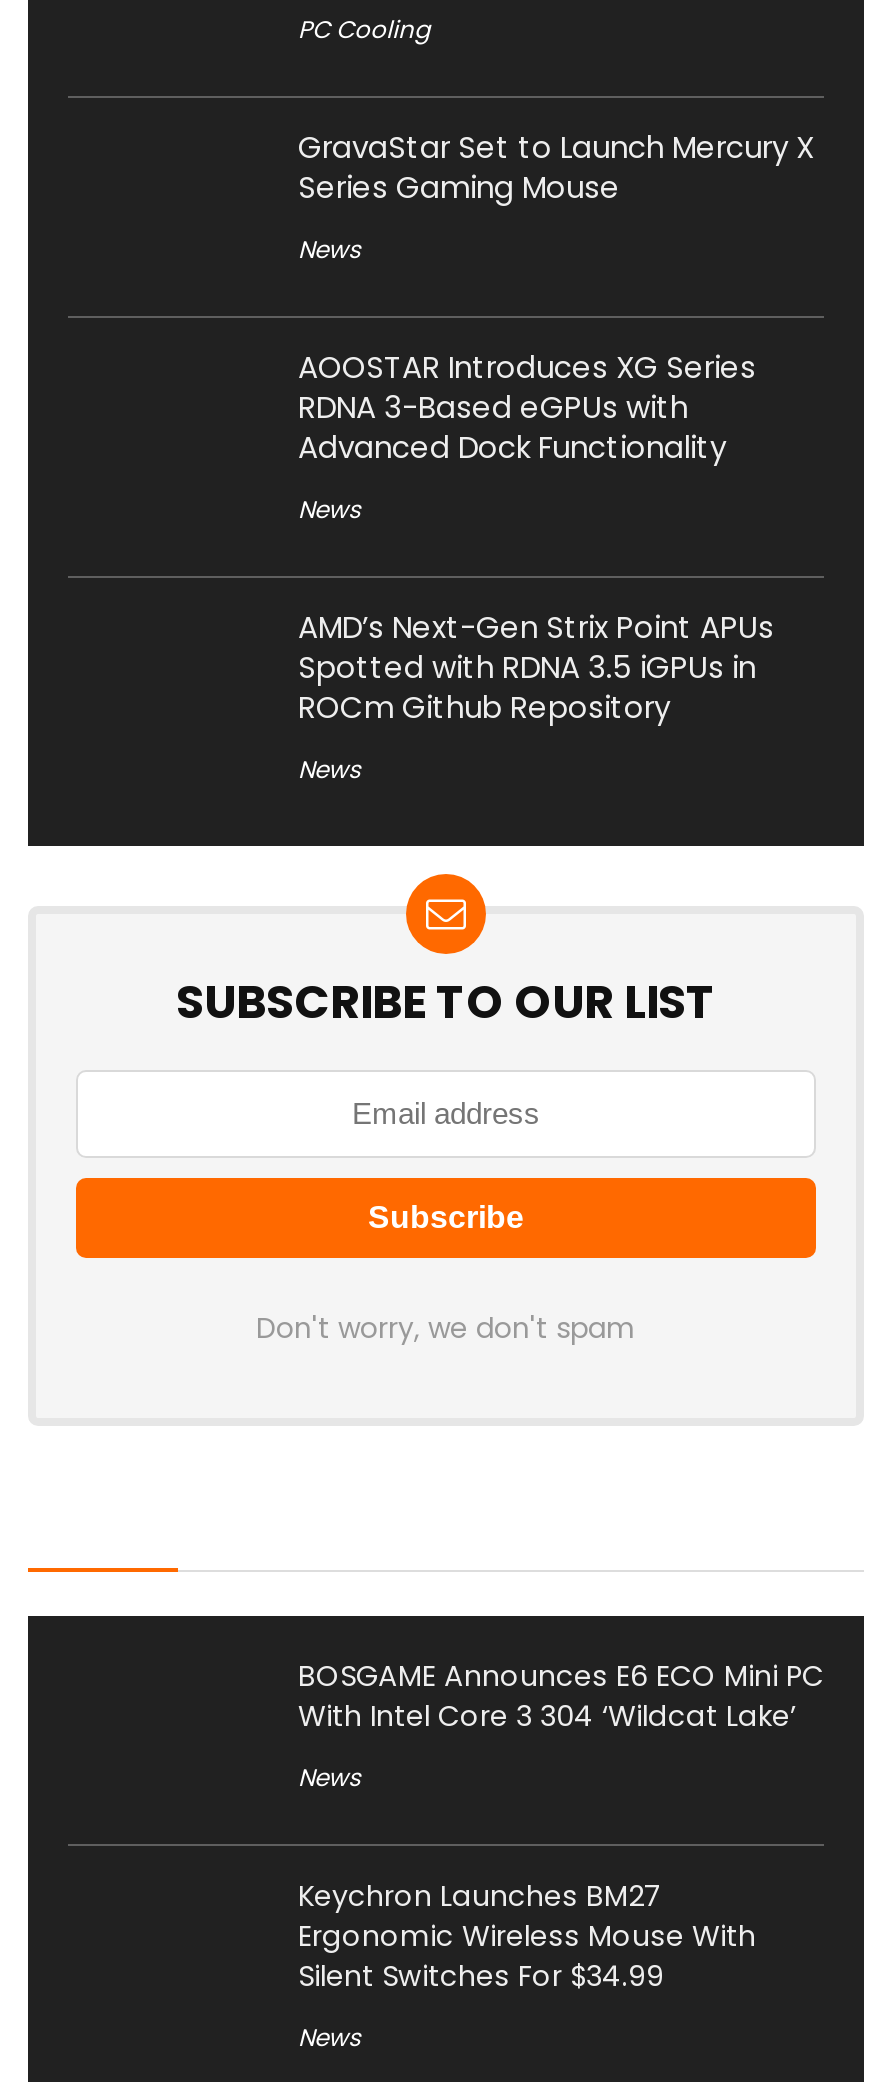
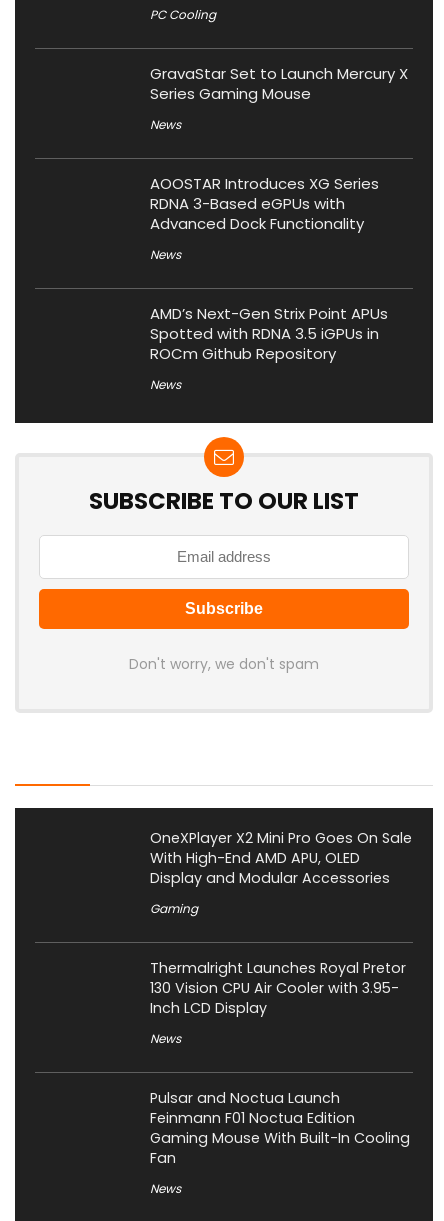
[298,1656,824,1736] BOSGAME Announces E6 ECO Mini PC | With Intel Core 3 304 ‘Wildcat Lake’ -> [150,828,412,1018] OneXPlayer X2 Mini Pro Goes On Sale | With High-End AMD APU, OLED | Display and Modular Accessories | Gaming | Thermalright Launches Royal Pretor | 130 Vision CPU Air Cooler with 3.95- | Inch LCD Display
[298,1876,756,1996] Keychron Launches BM27 | Ergonomic Wireless Mouse With | Silent Switches For $34.99 -> [150,1088,410,1168] Pulsar and Noctua Launch | Feinmann F01 Noctua Edition | Gaming Mouse With Built-In Cooling | Fan

